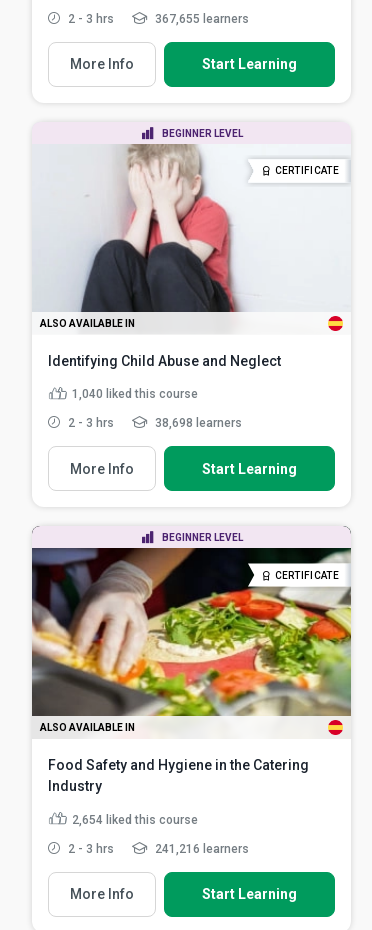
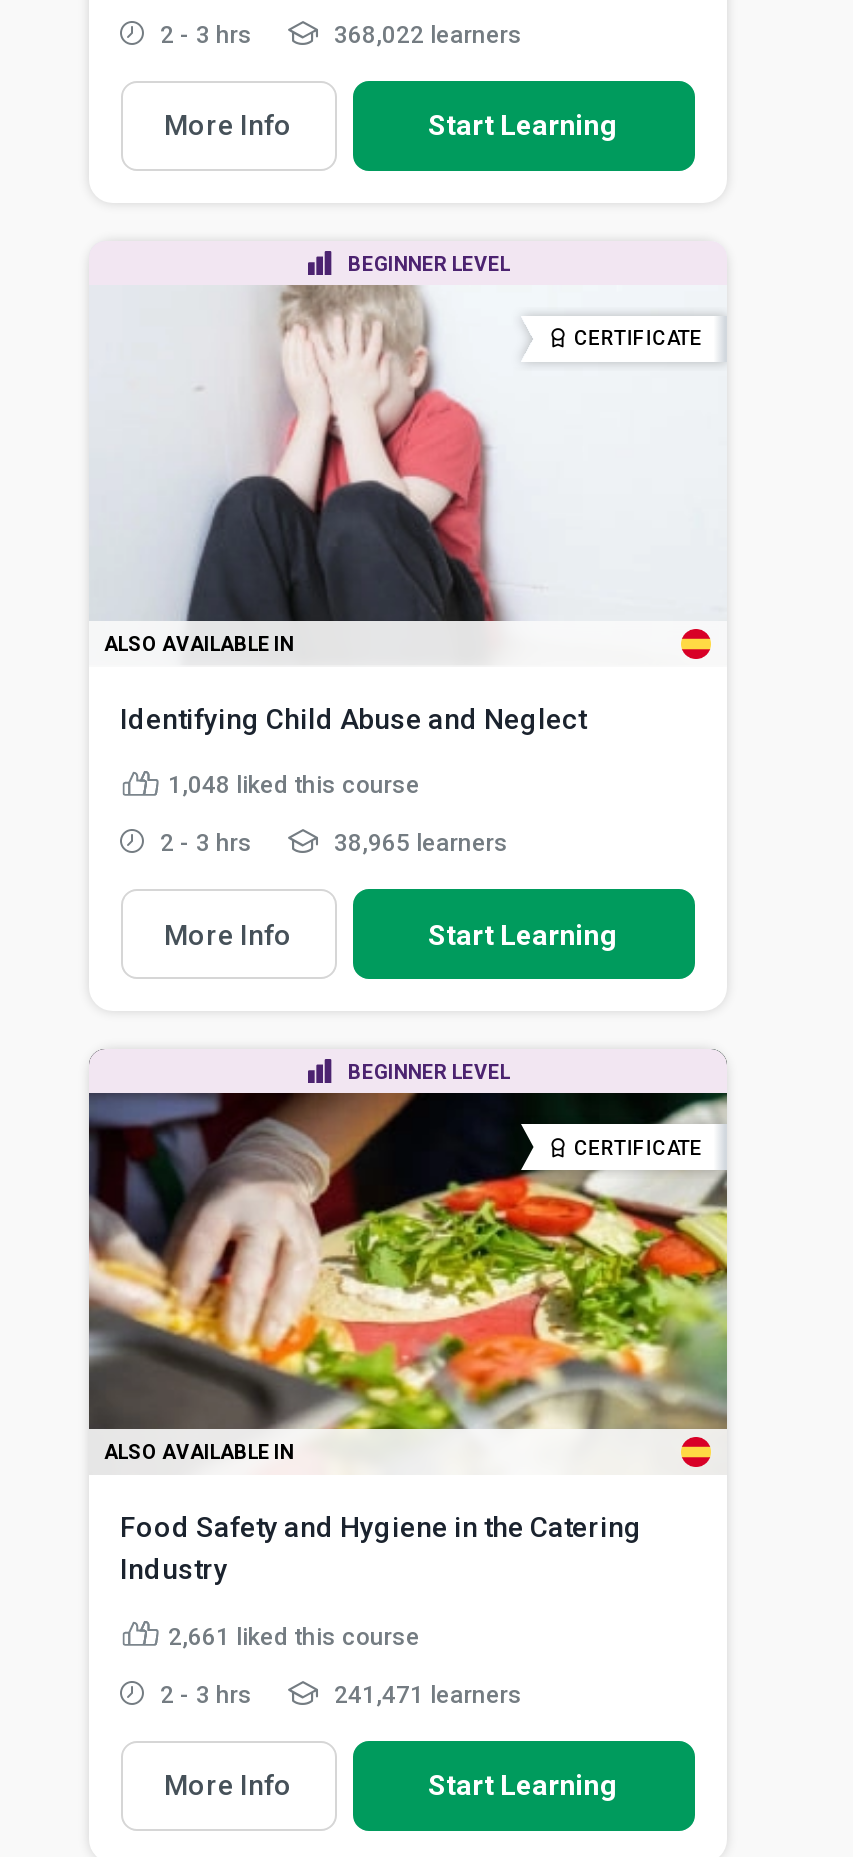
[151,11,248,25] 367,655 learners -> [328,20,522,48] 368,022 learners
[71,387,197,401] 1,040 liked this course -> [168,771,420,799] 1,048 liked this course
[151,416,241,430] 38,698 learners -> [328,829,508,857] 38,965 learners
[71,813,197,827] 2,654 liked this course -> [168,1623,420,1651] 2,661 liked this course
[151,841,248,855] 241,216 learners -> [328,1680,522,1708] 241,471 learners

